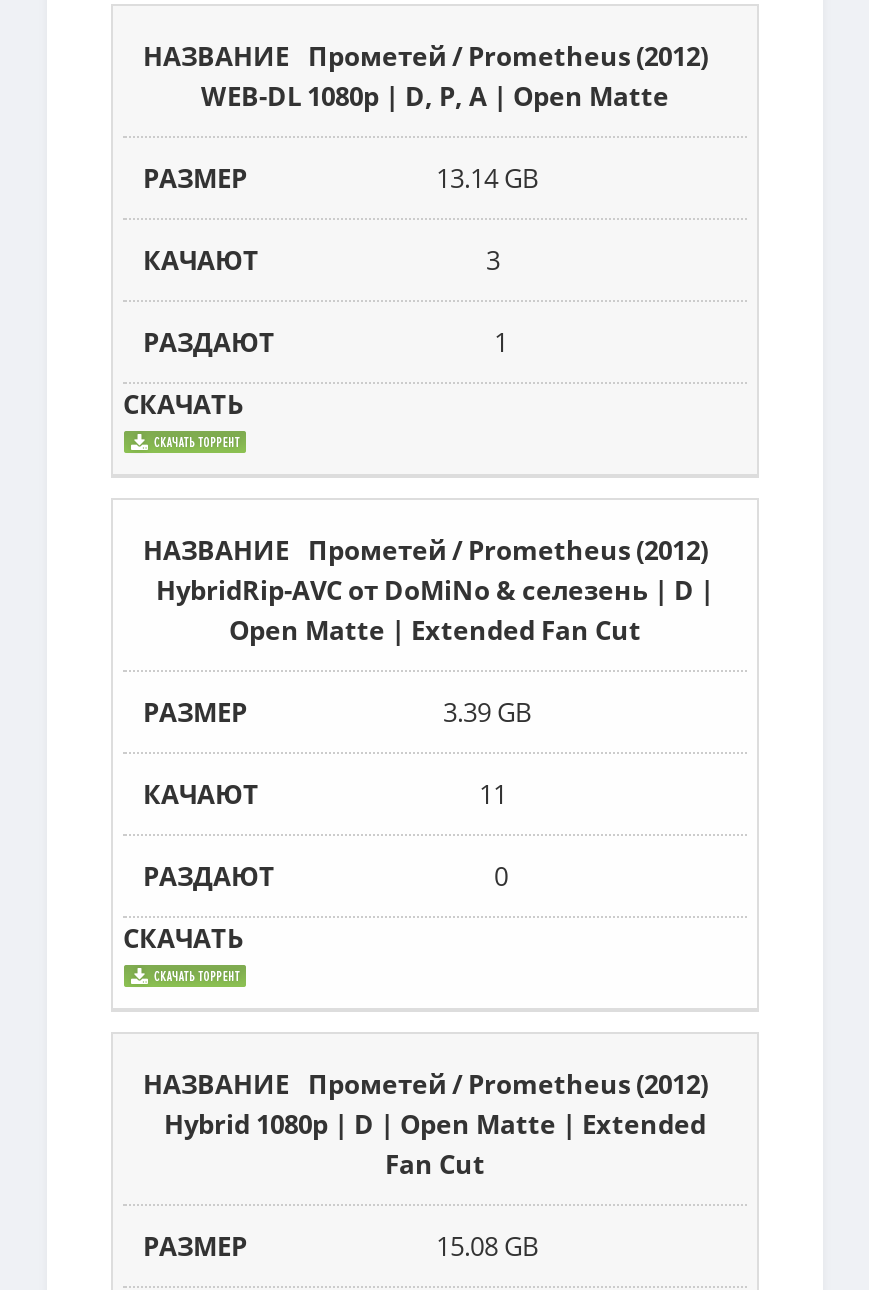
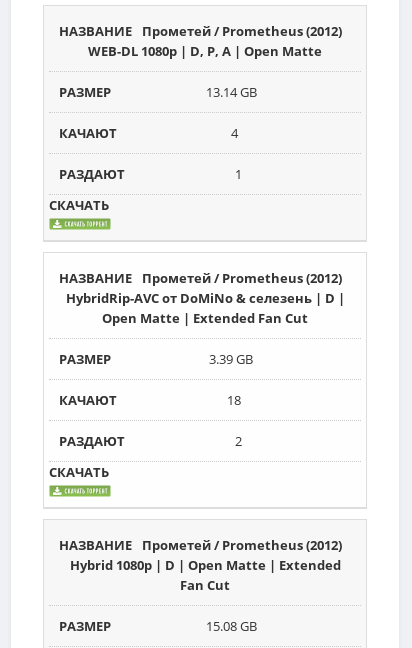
[486,242,500,278] 3 -> [230,124,237,142] 4
[479,776,507,812] 11 -> [227,391,241,409] 18
[494,858,508,894] 0 -> [234,432,241,450] 2

